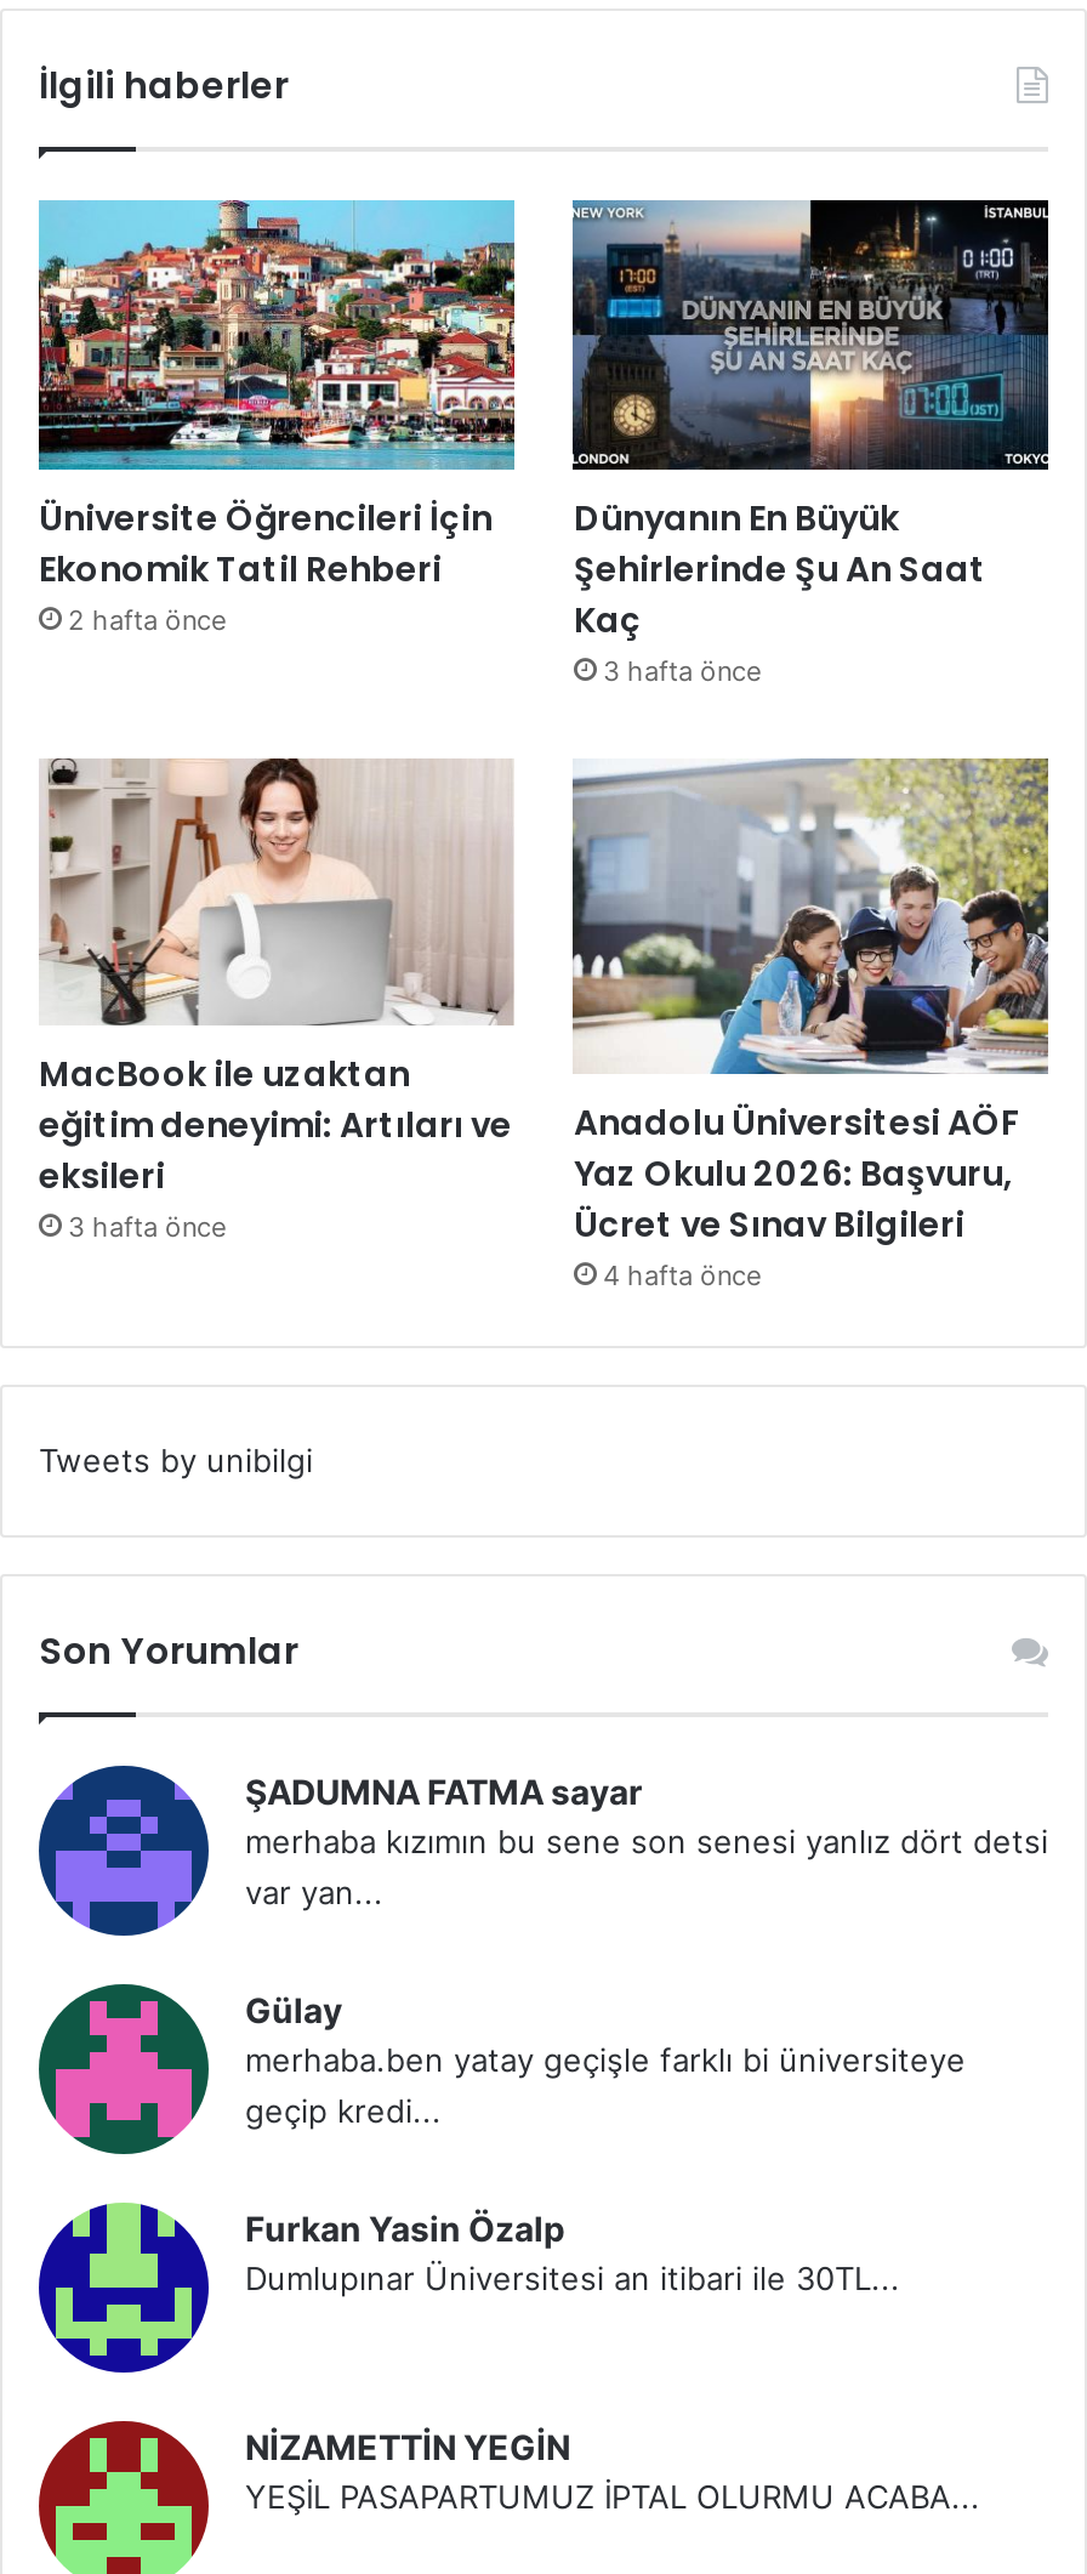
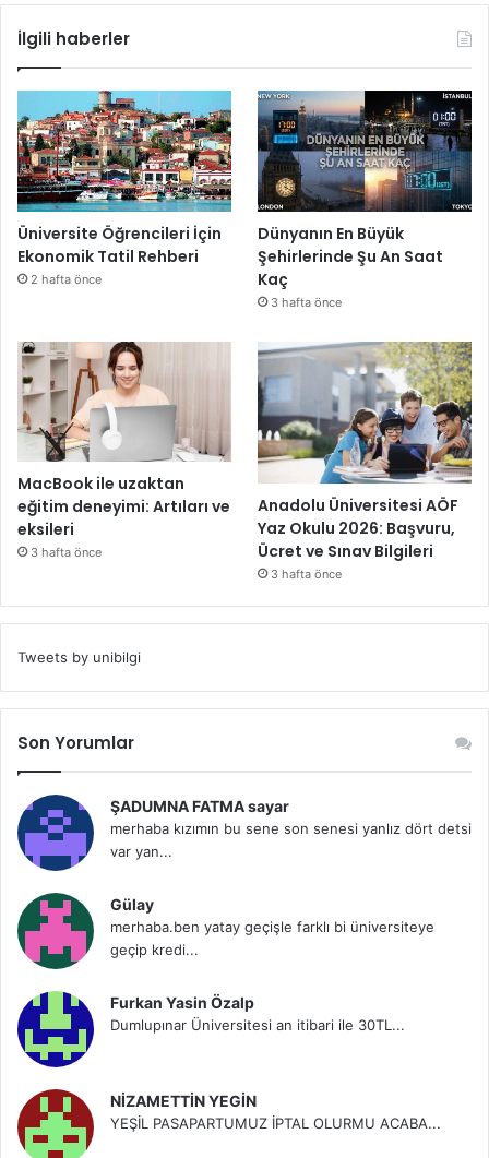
[603,1258,761,1292] 4 hafta önce -> [271,566,342,582] 3 hafta önce

